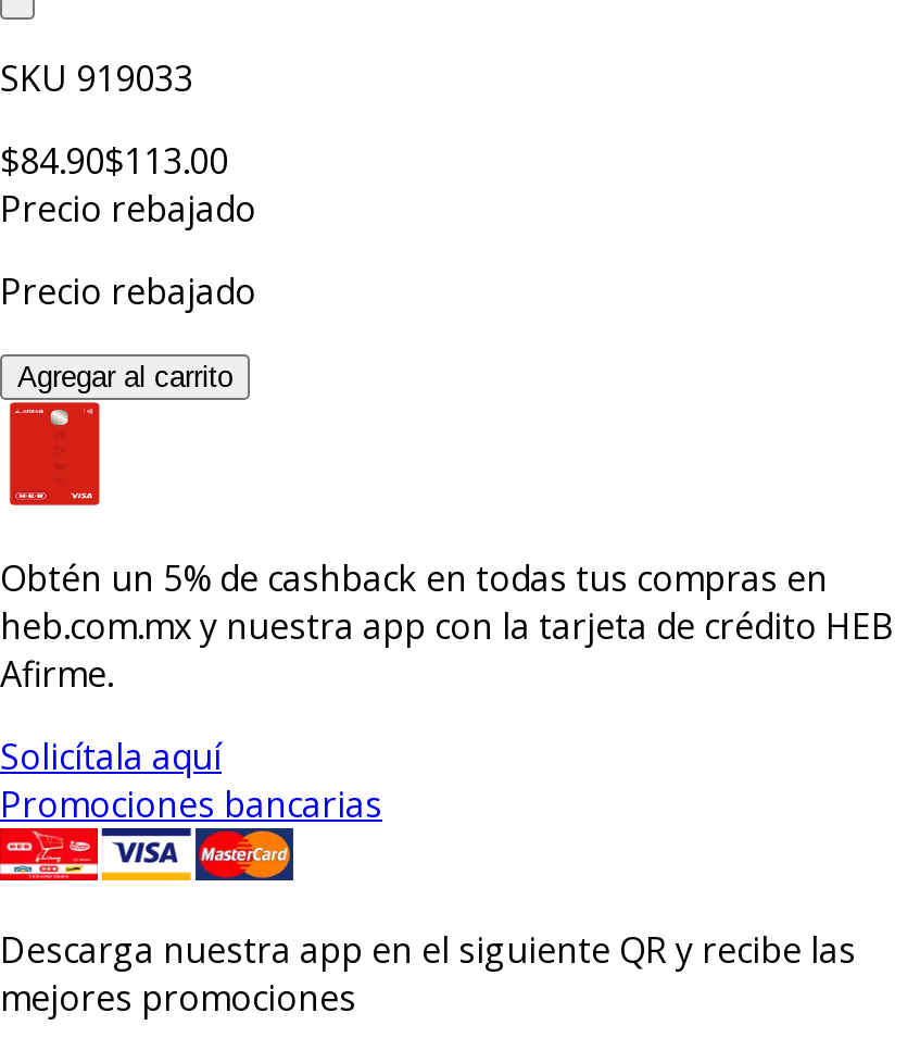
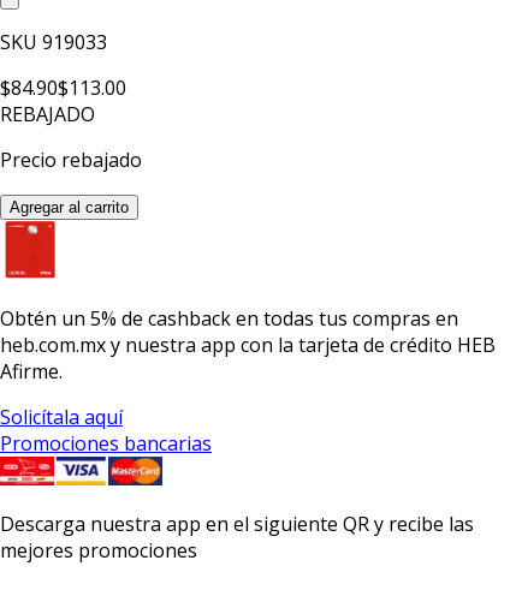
[0,185,256,233] Precio rebajado -> [0,101,95,128] REBAJADO

